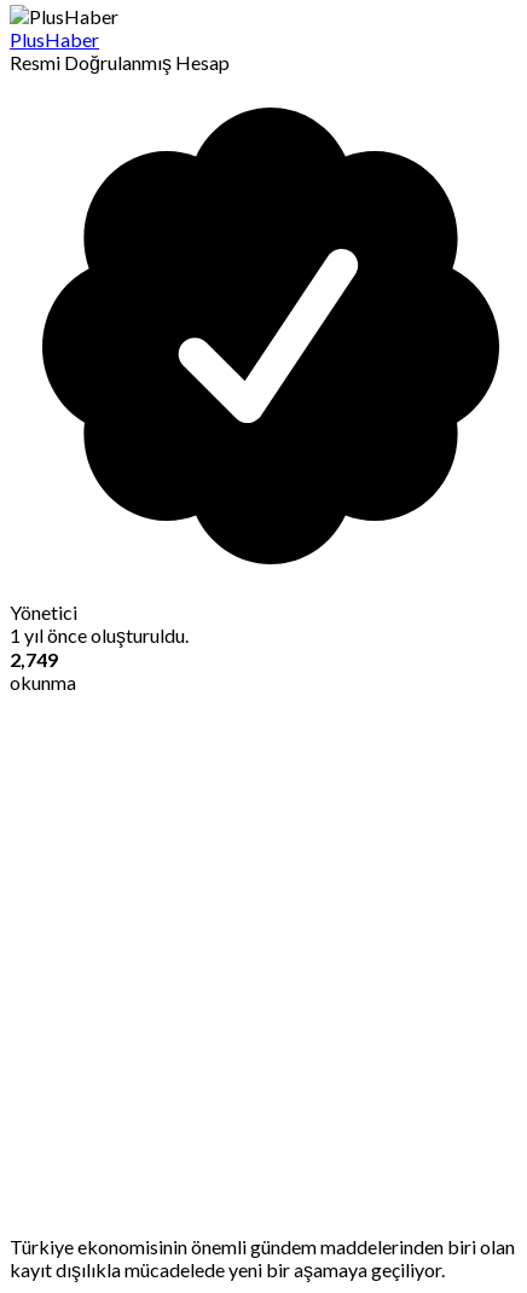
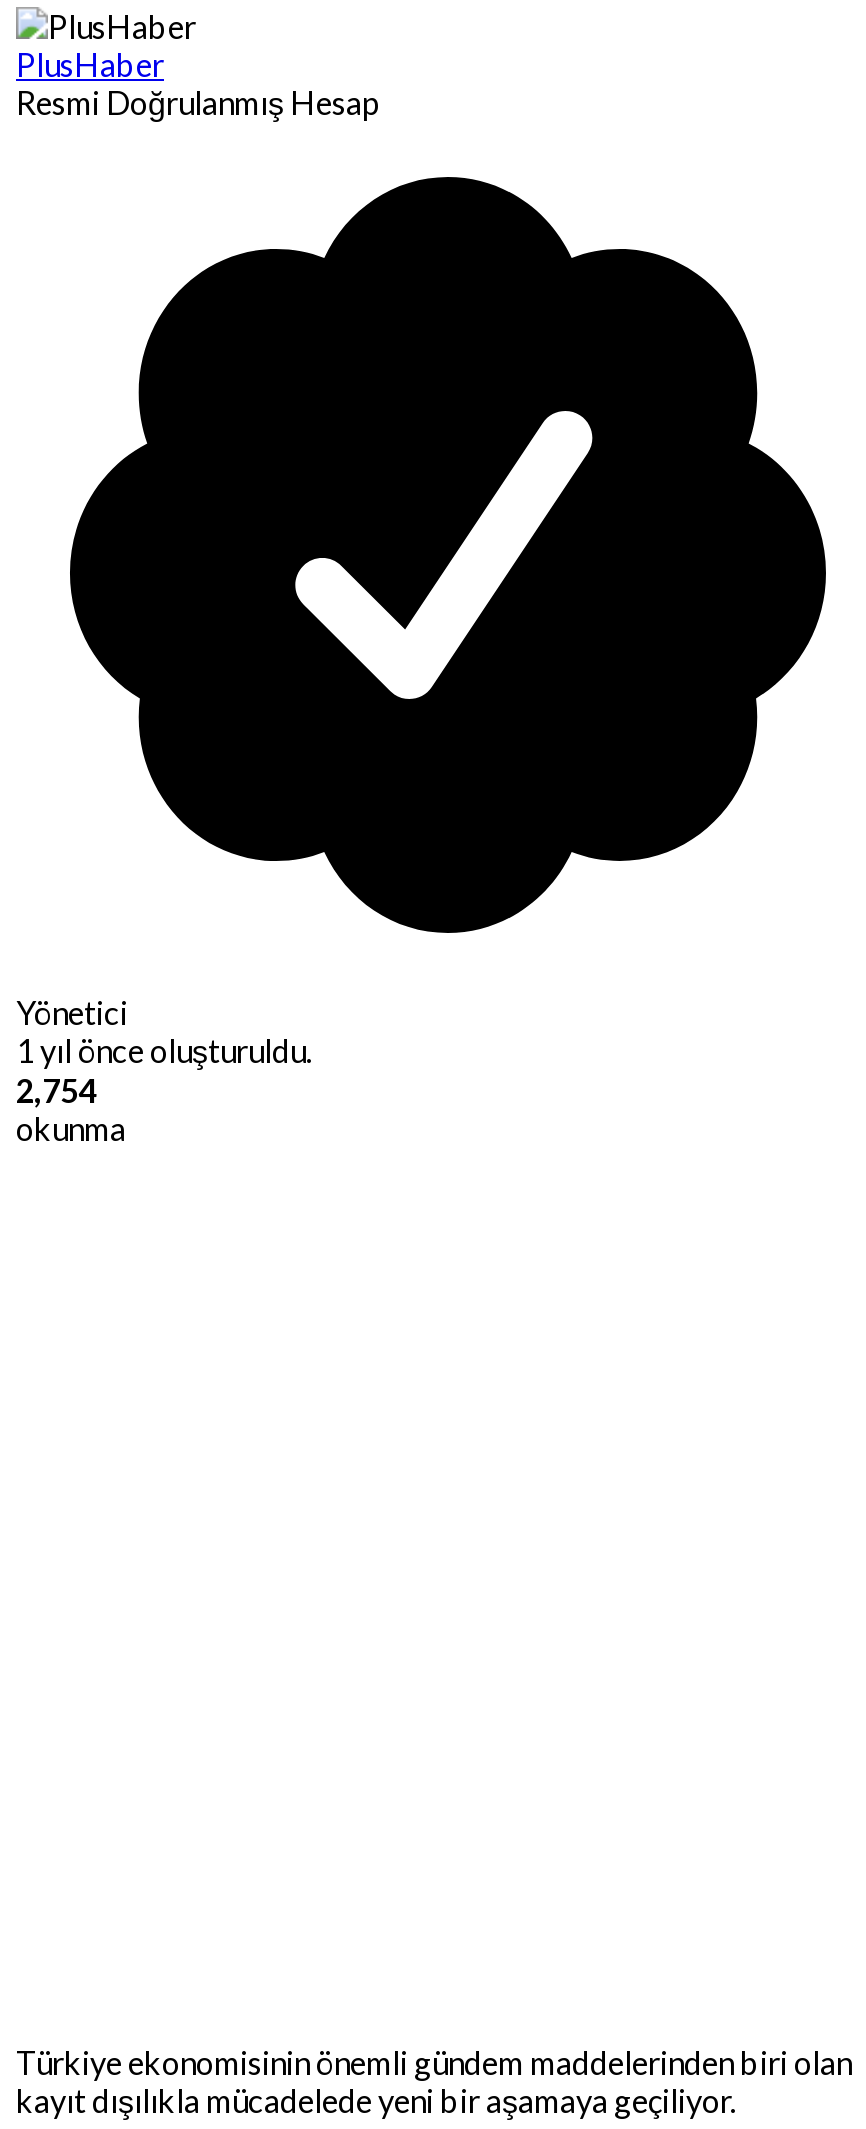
[10,647,58,670] 2,749 -> [16,1071,96,1109] 2,754

